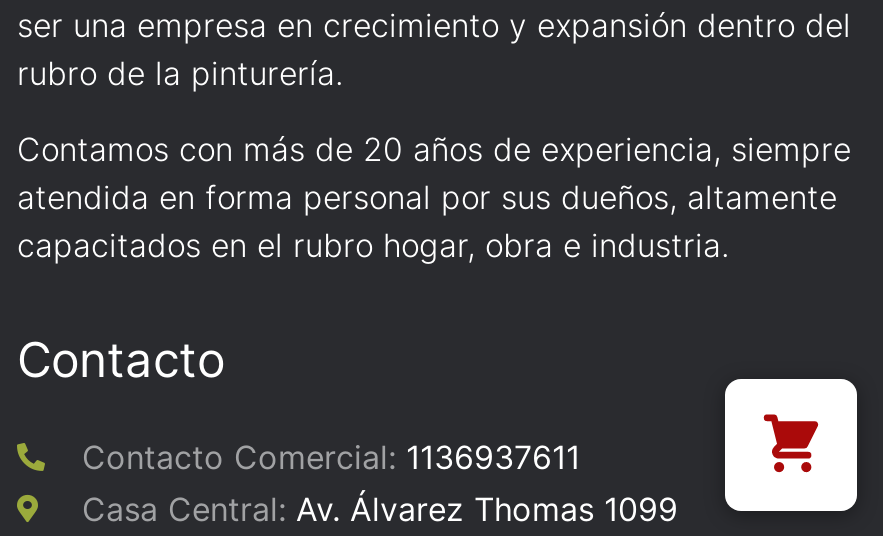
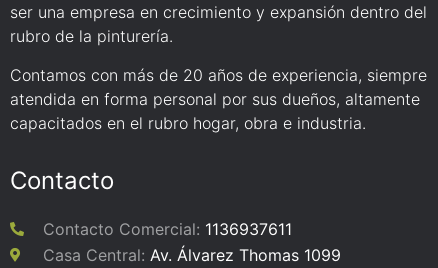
[723,376,859,514] [image] -> none

